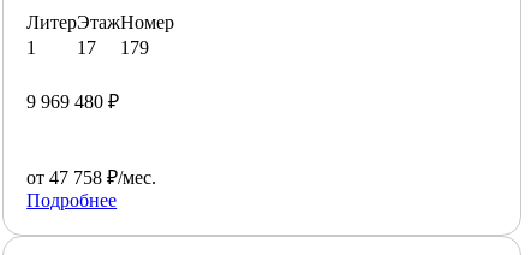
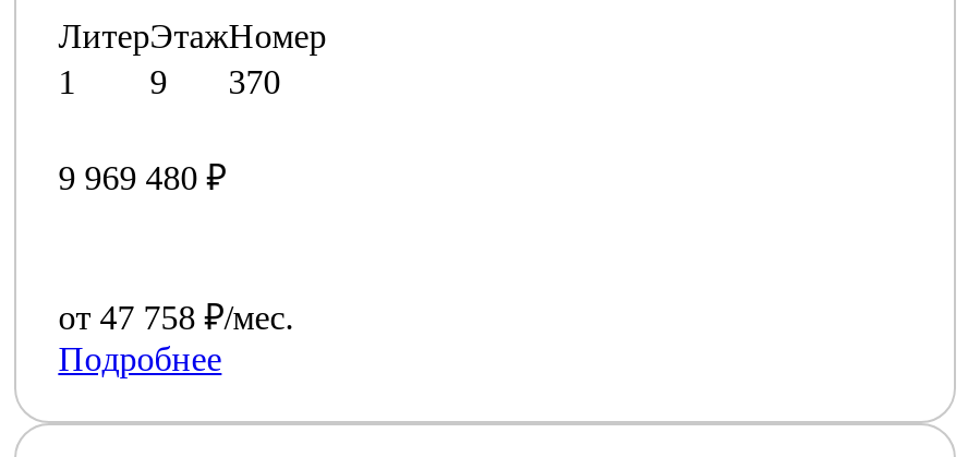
[77,38,96,58] 17 -> [150,63,167,100] 9
[120,38,149,58] 179 -> [228,63,281,100] 370

